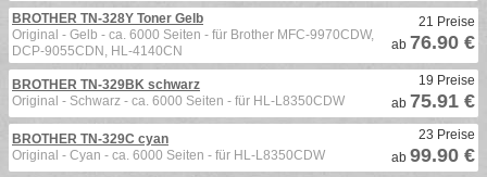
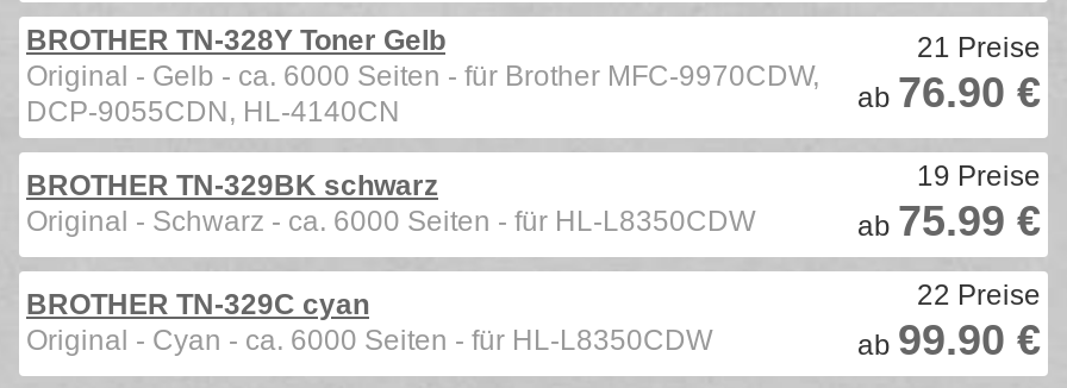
[391,90,475,112] ab 75.91 € -> [857,198,1041,245] ab 75.99 €
[419,127,475,142] 23 Preise -> [917,279,1041,312] 22 Preise

